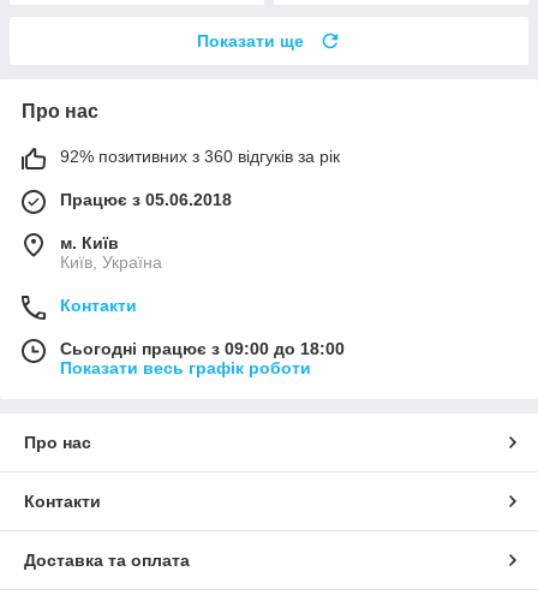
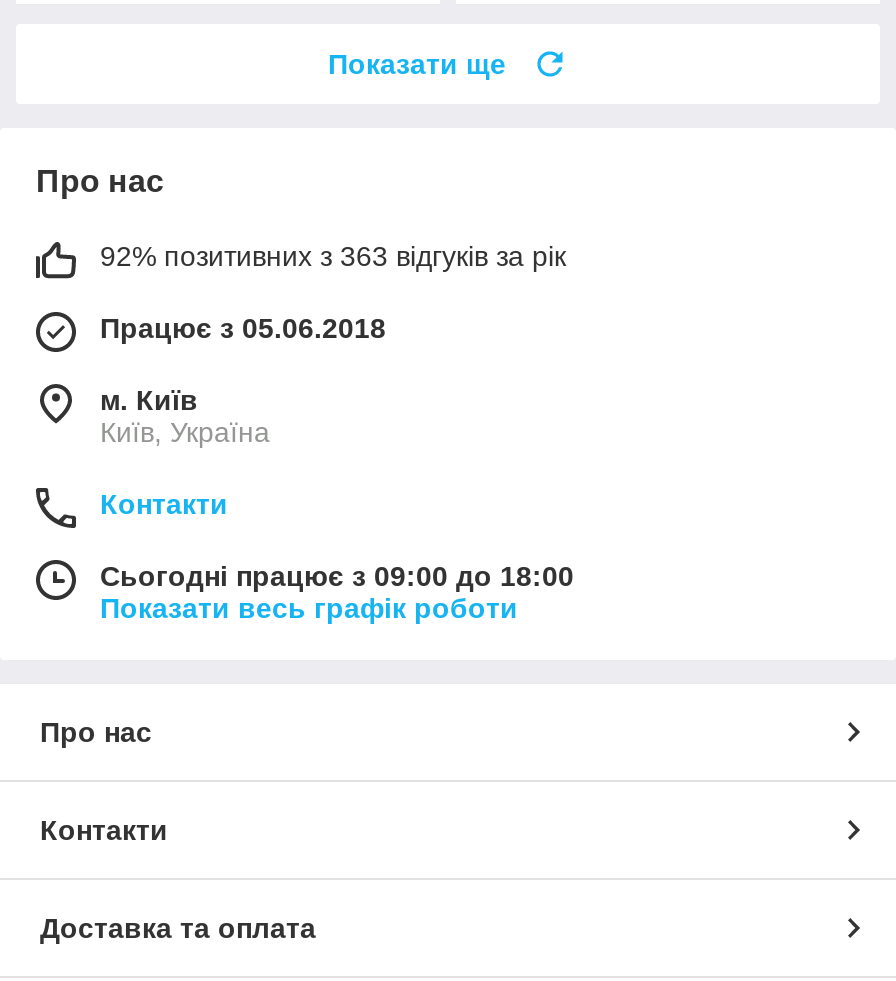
[60,147,340,166] 92% позитивних з 360 відгуків за рік -> [100,241,566,273] 92% позитивних з 363 відгуків за рік

